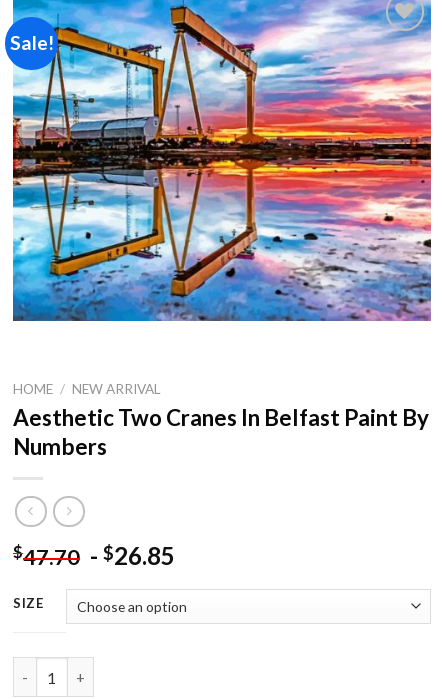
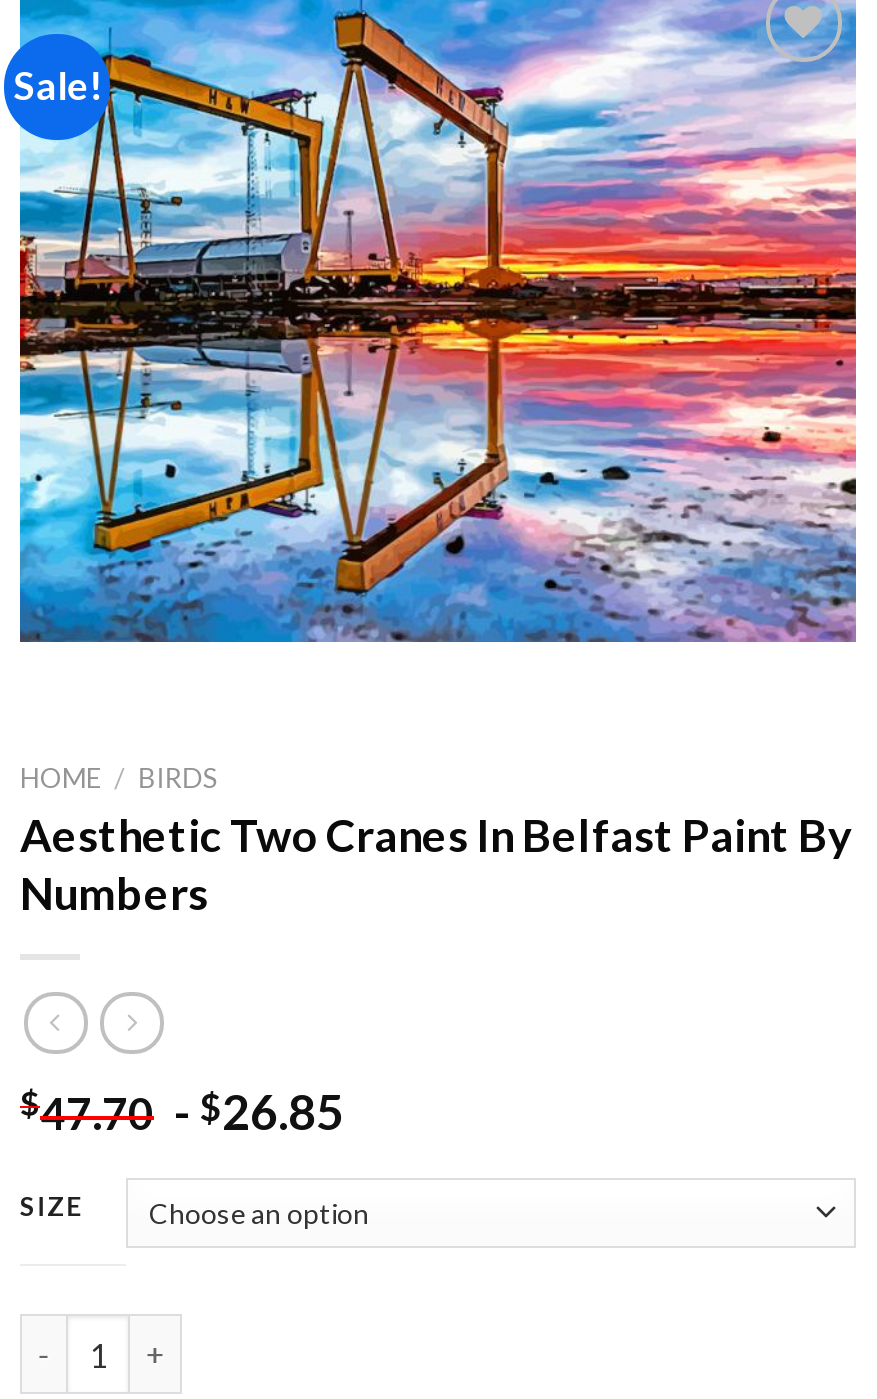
[13,381,161,397] HOME / NEW ARRIVAL -> [20,761,218,793] HOME / BIRDS

